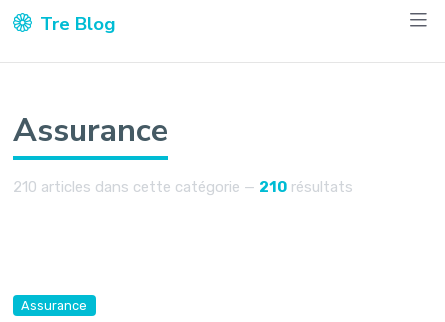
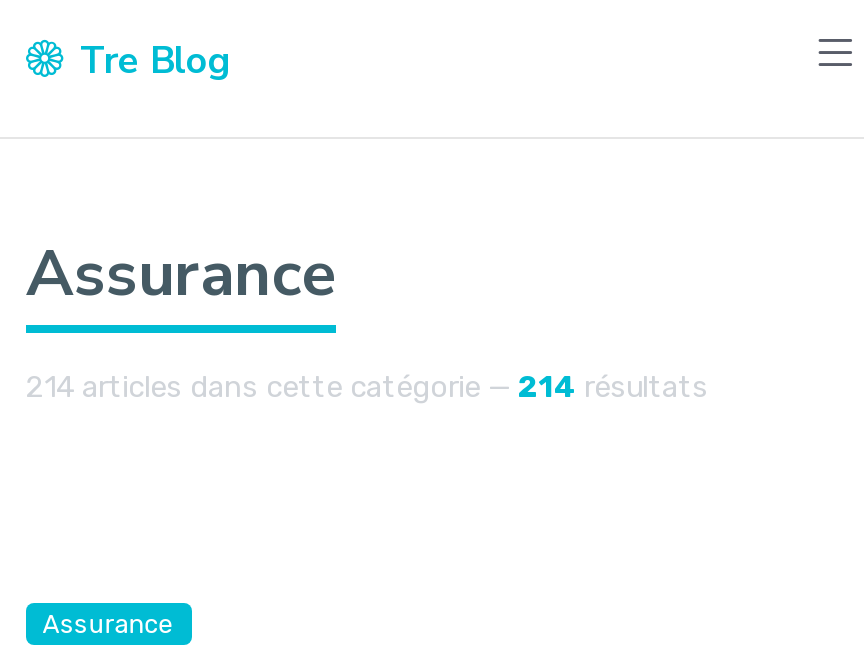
[13,178,353,196] 210 articles dans cette catégorie — 210 résultats -> [26,369,708,405] 214 articles dans cette catégorie — 214 résultats

